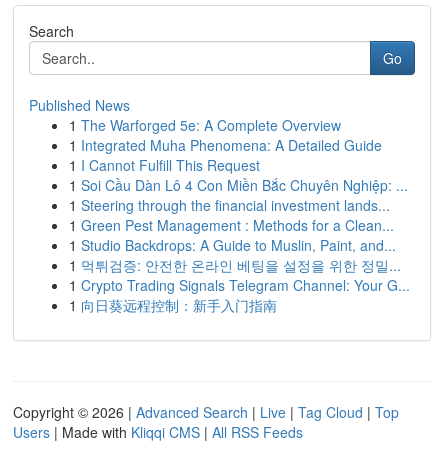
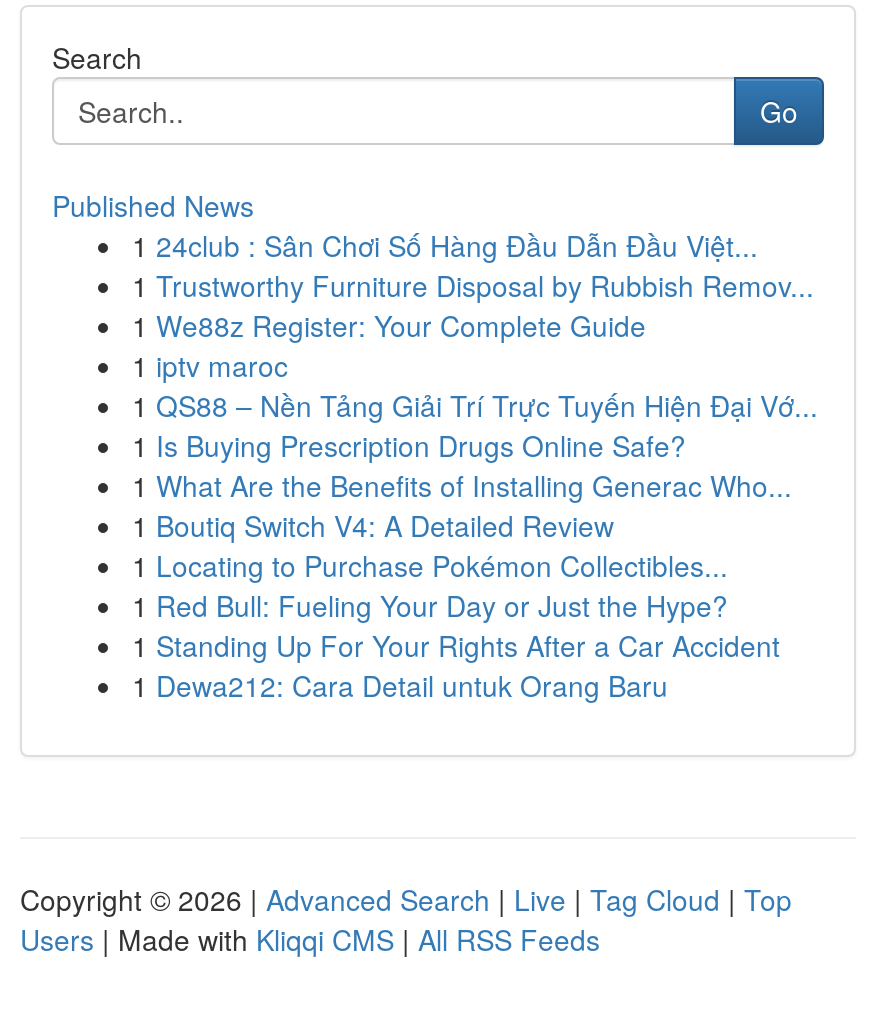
[69,115,410,315] 1 The Warforged 5e: A Complete Overview | 1 Integrated Muha Phenomena: A Detailed Guide | 1 I Cannot Fulfill This Request | 1 Soi Cầu Dàn Lô 4 Con Miền Bắc Chuyên Nghiệp: ... | 1 Steering through the financial investment lands... | 1 Green Pest Management : Methods for a Clean... | 1 Studio Backdrops: A Guide to Muslin, Paint, and... | 1 먹튀검증: 안전한 온라인 베팅을 설정을 위한 정밀... | 1 Crypto Trading Signals Telegram Channel: Your G... | 1 向日葵远程控制：新手入门指南 -> [132,225,818,705] 1 24club : Sân Chơi Số Hàng Đầu Dẫn Đầu Việt... | 1 Trustworthy Furniture Disposal by Rubbish Remov... | 1 We88z Register: Your Complete Guide | 1 iptv maroc | 1 QS88 – Nền Tảng Giải Trí Trực Tuyến Hiện Đại Vớ... | 1 Is Buying Prescription Drugs Online Safe? | 1 What Are the Benefits of Installing Generac Who... | 1 Boutiq Switch V4: A Detailed Review | 1 Locating to Purchase Pokémon Collectibles... | 1 Red Bull: Fueling Your Day or Just the Hype? | 1 Standing Up For Your Rights After a Car Accident | 1 Dewa212: Cara Detail untuk Orang Baru

